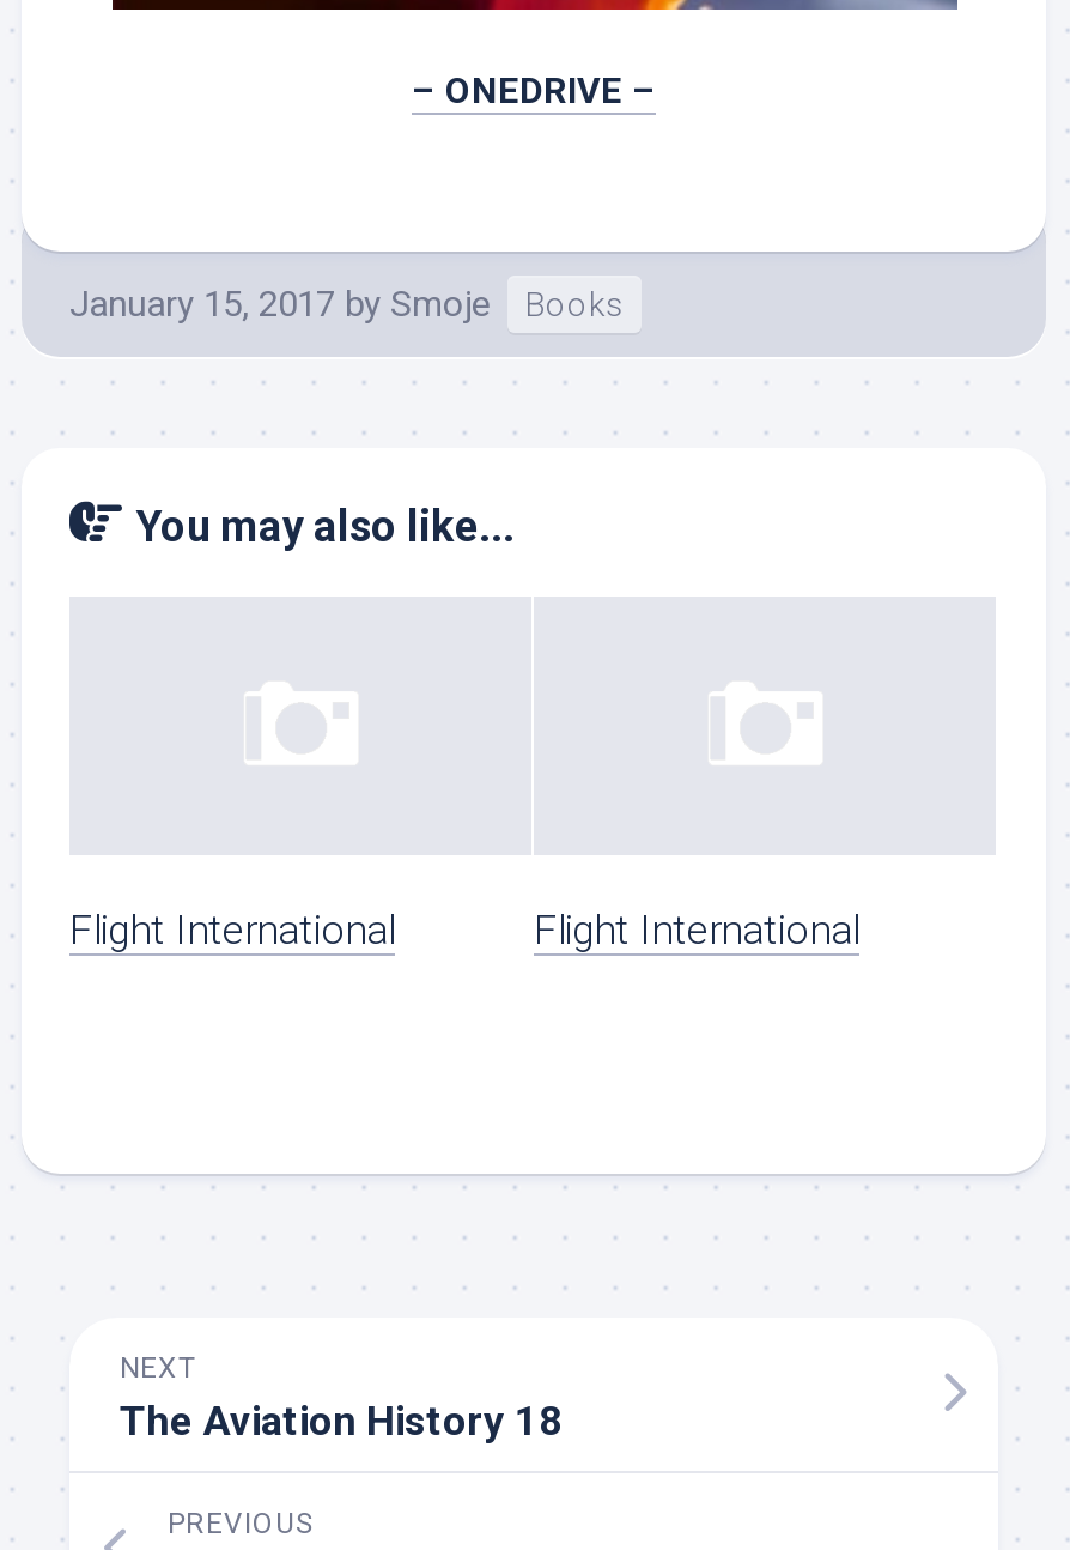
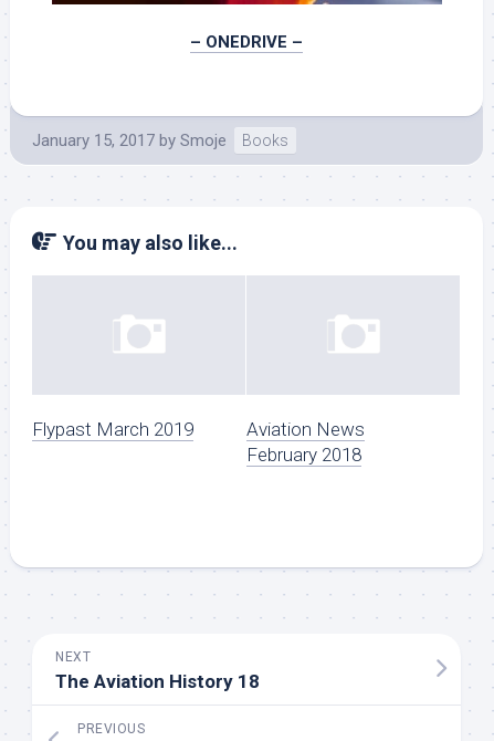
[69,907,859,954] Flight International | Flight International -> [32,418,365,466] Flypast March 2019 | Aviation News | February 2018

